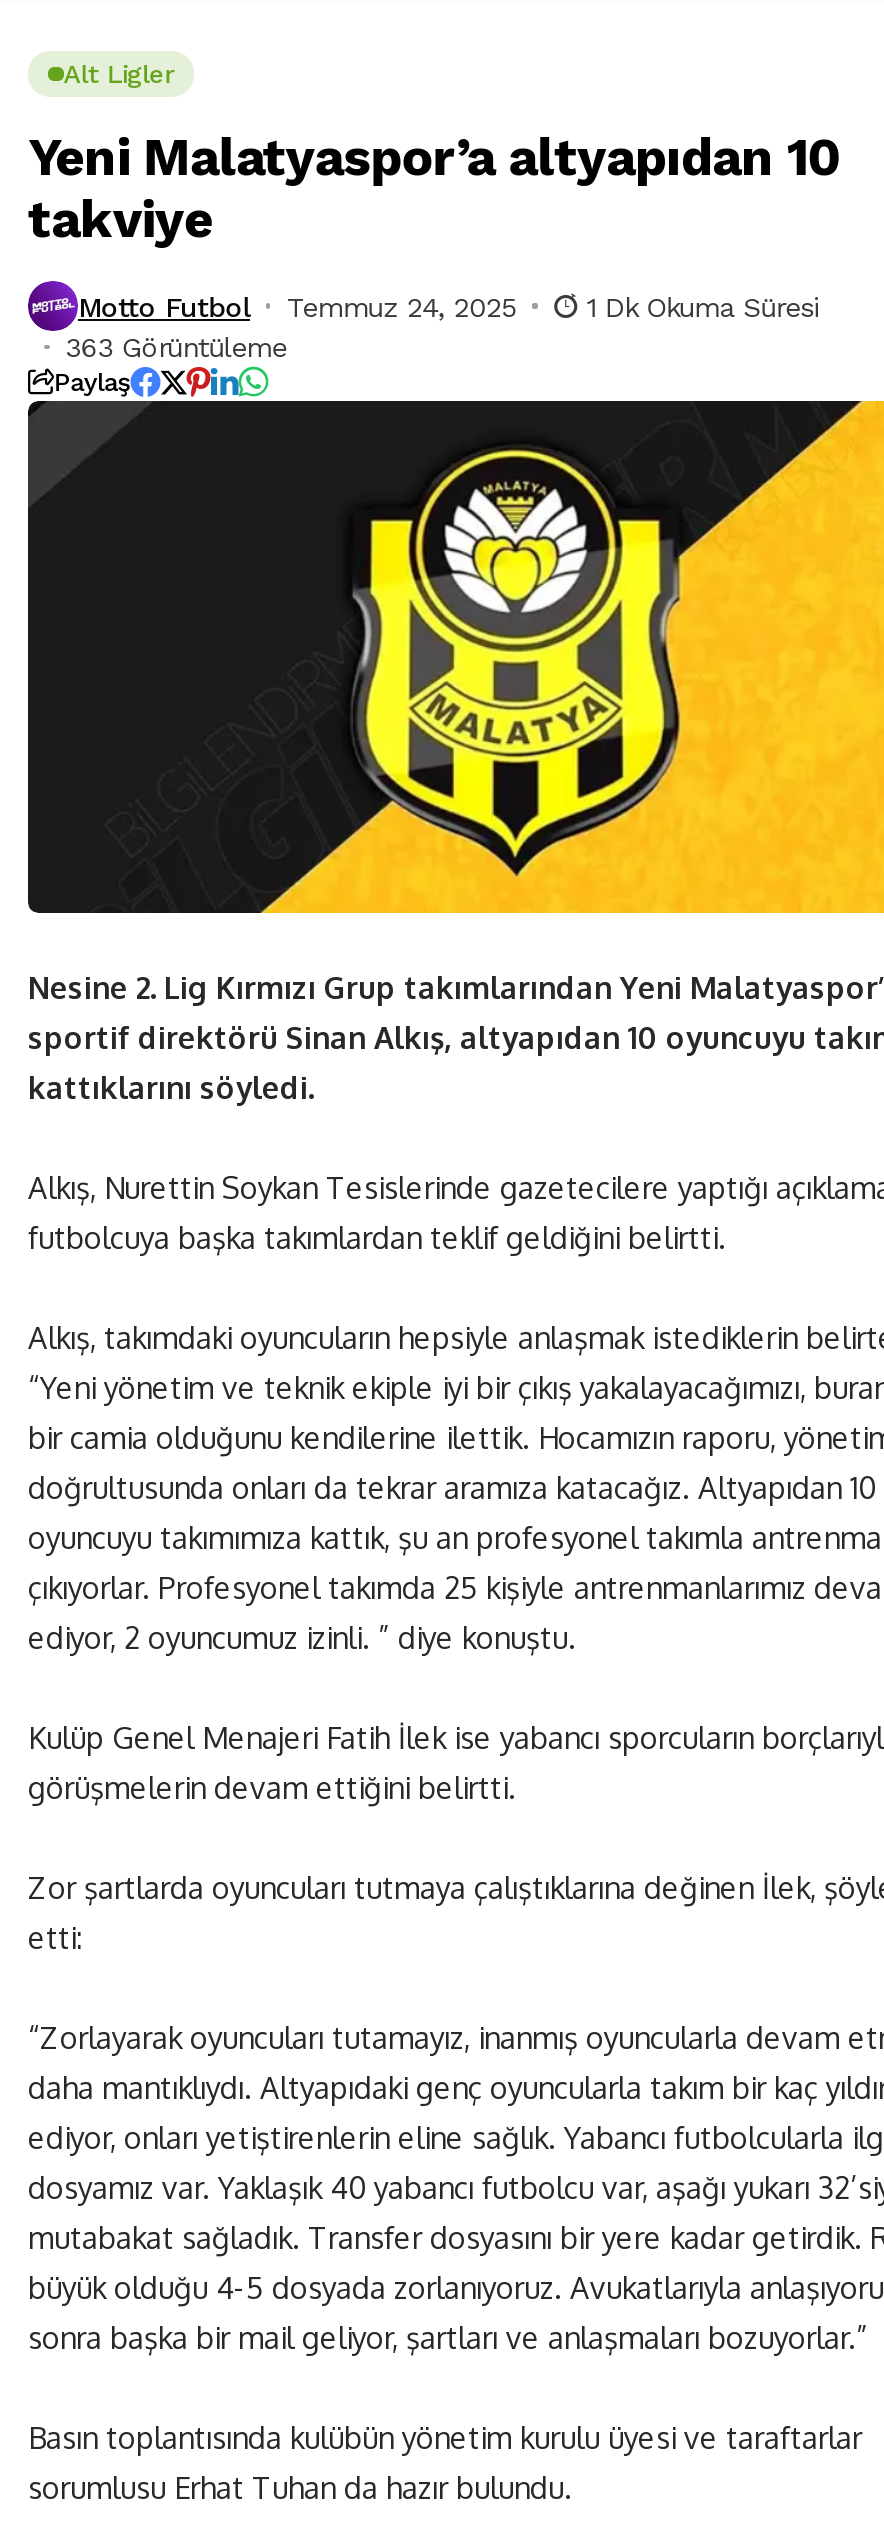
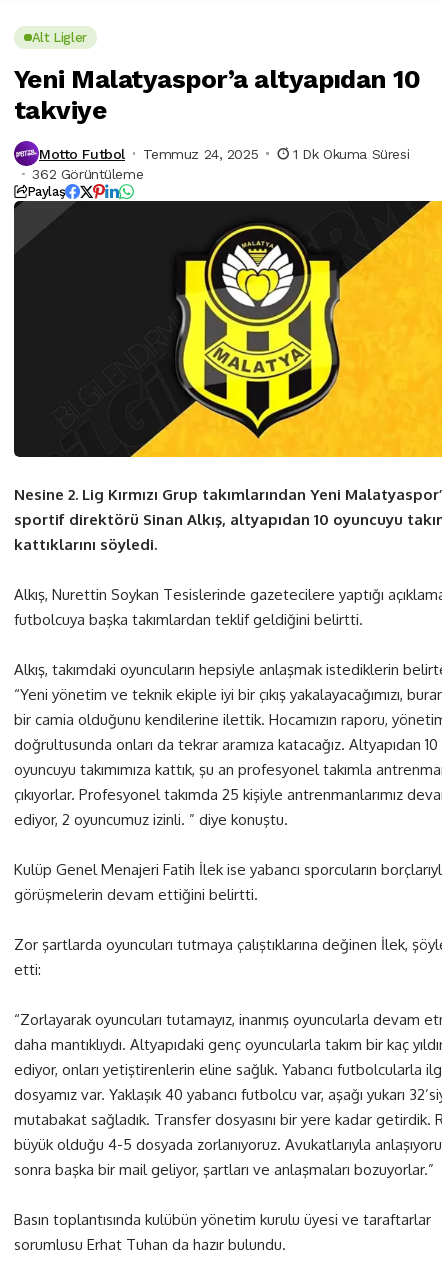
[65,331,286,363] 363 Görüntüleme -> [32,166,143,182] 362 Görüntüleme

